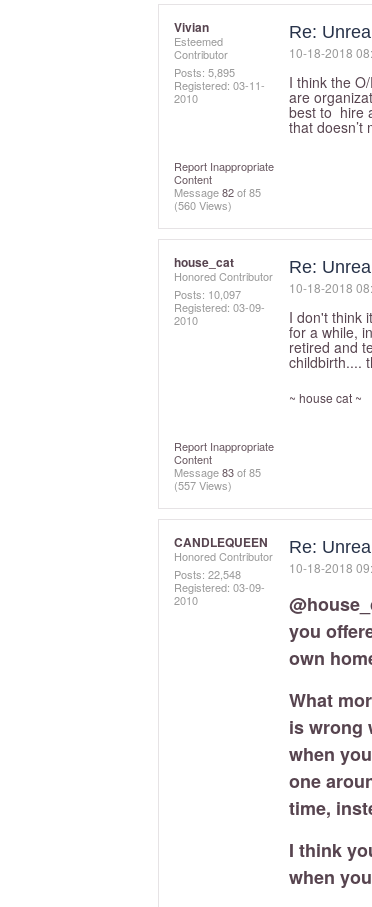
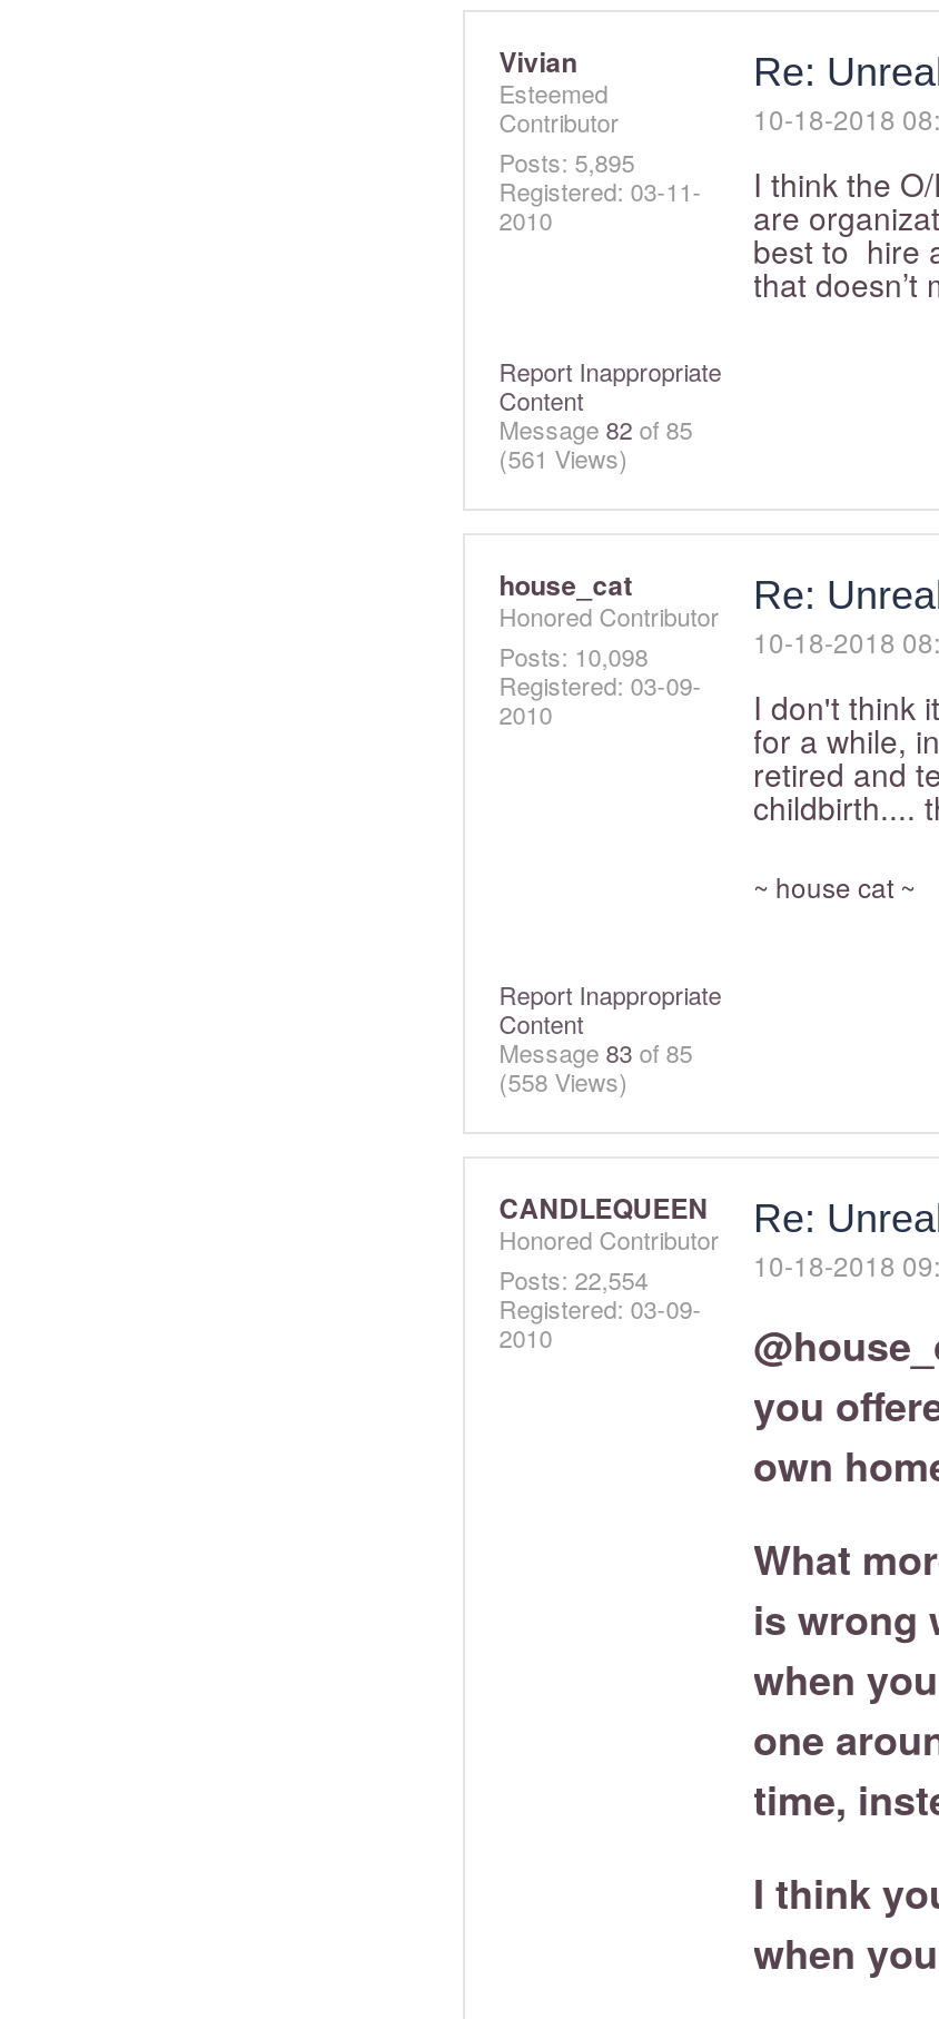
[174,197,232,213] (560 Views) -> [499,439,628,475] (561 Views)
[174,286,241,302] Posts: 10,097 -> [499,638,648,673] Posts: 10,098
[174,477,232,493] (557 Views) -> [499,1063,628,1098] (558 Views)
[174,566,241,582] Posts: 22,548 -> [499,1261,648,1296] Posts: 22,554

